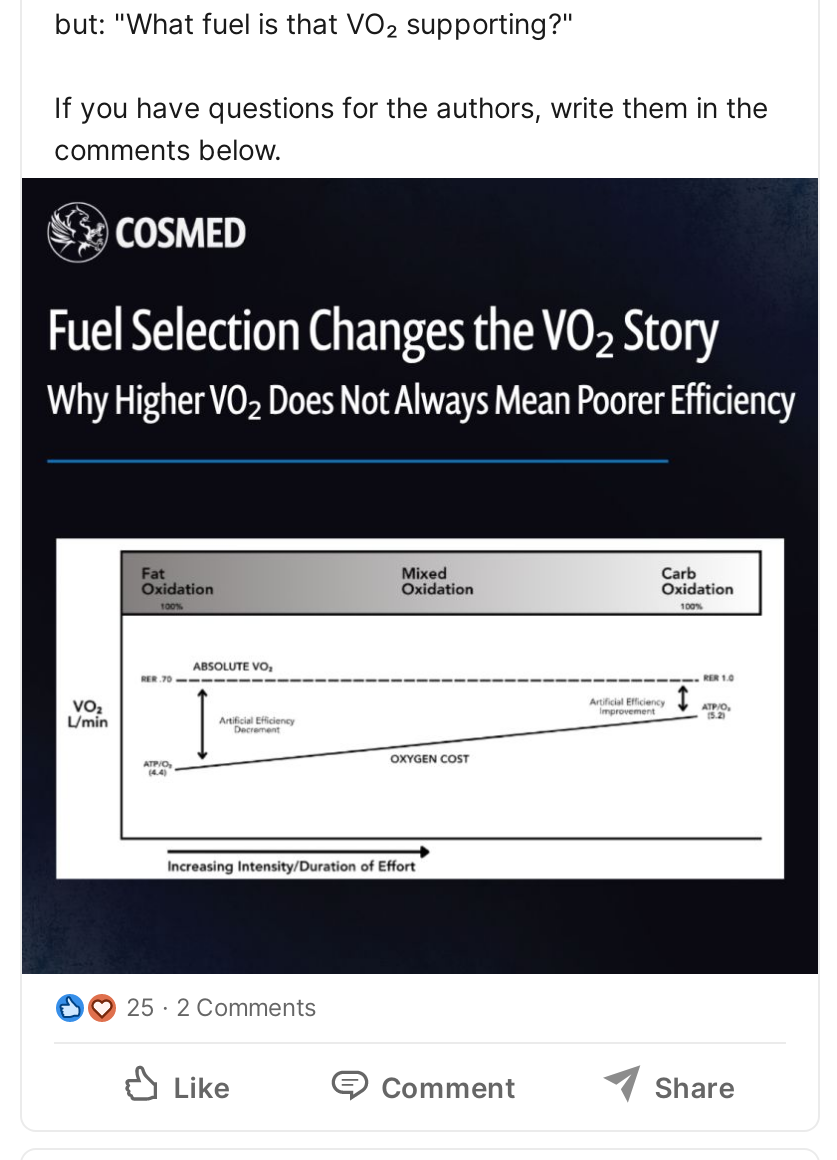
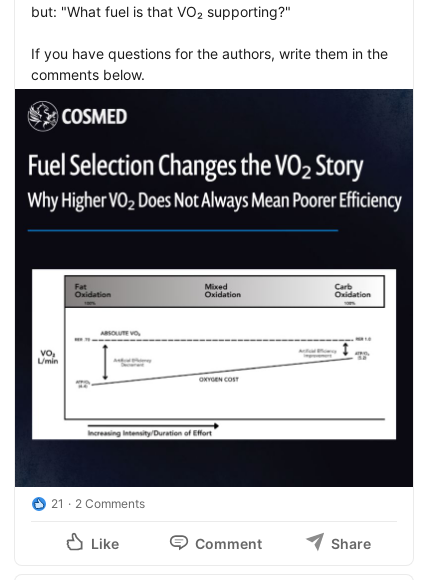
[126,992,316,1022] 25 2 Comments -> [51,496,145,511] 21 2 Comments

